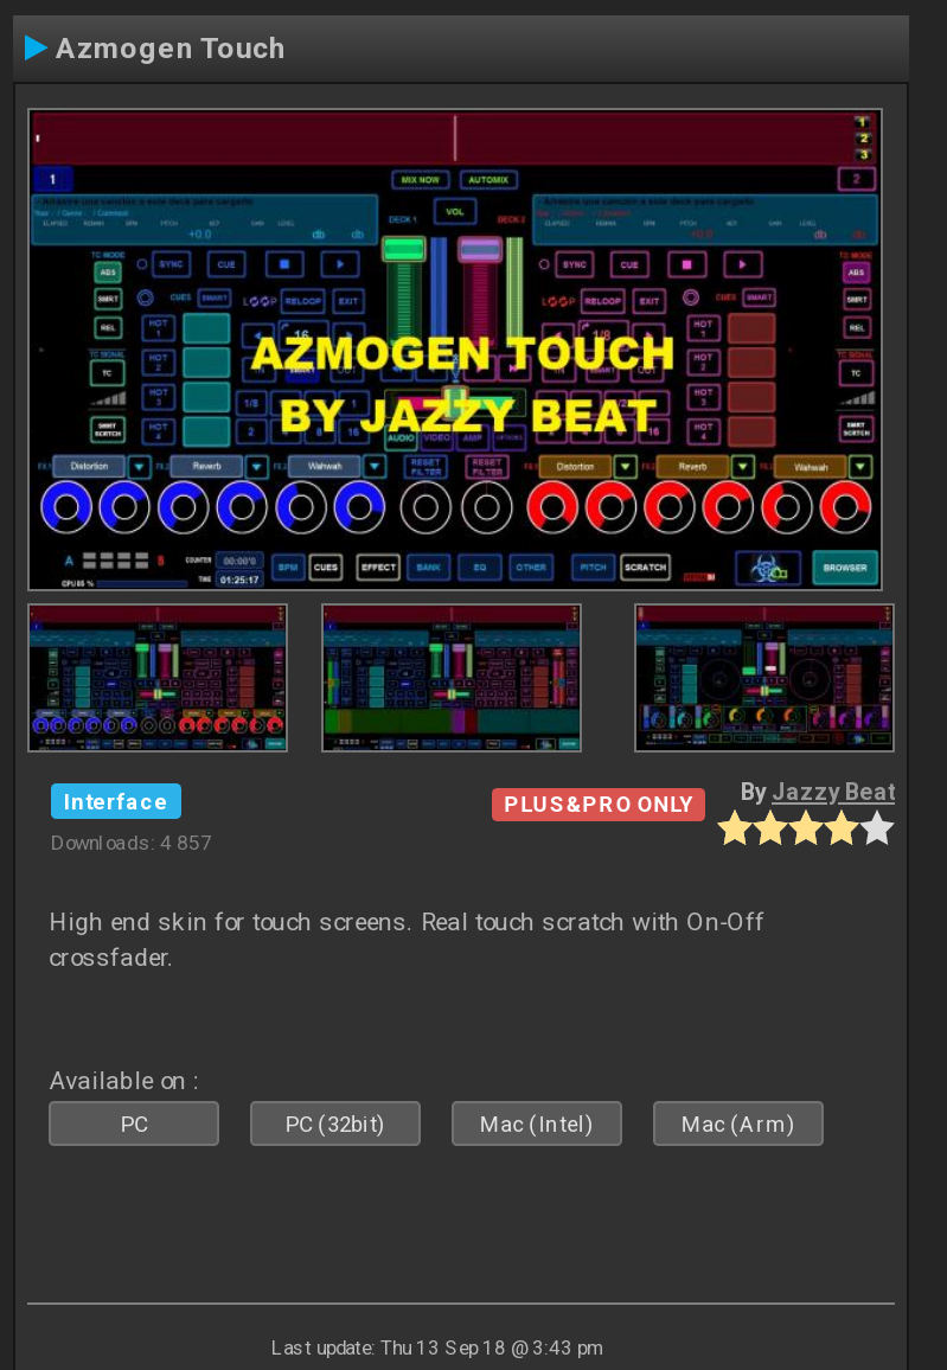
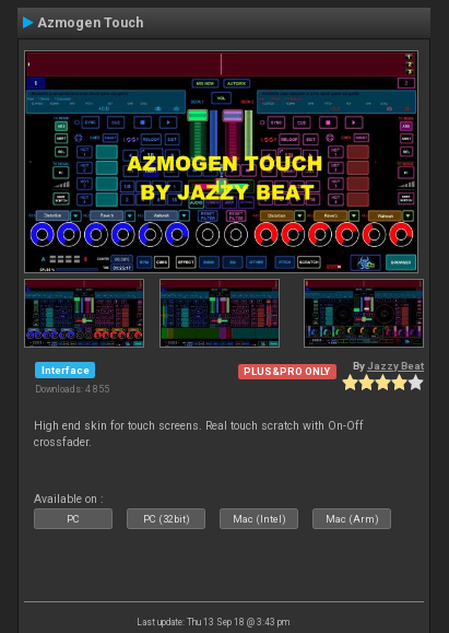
[51,832,212,856] Downloads: 4 857 -> [35,384,109,395] Downloads: 4 855

